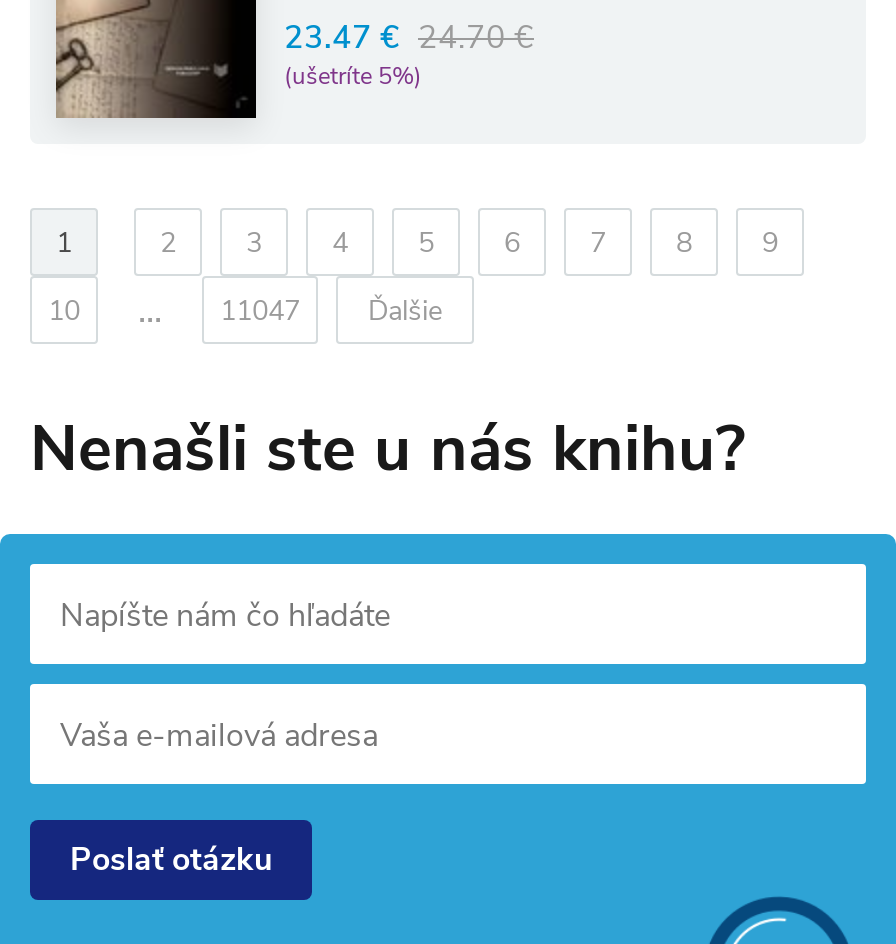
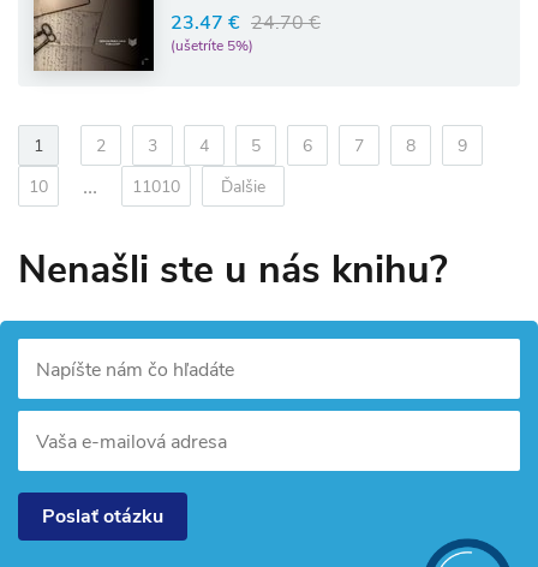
[220,292,300,330] 11047 -> [132,175,180,198] 11010

